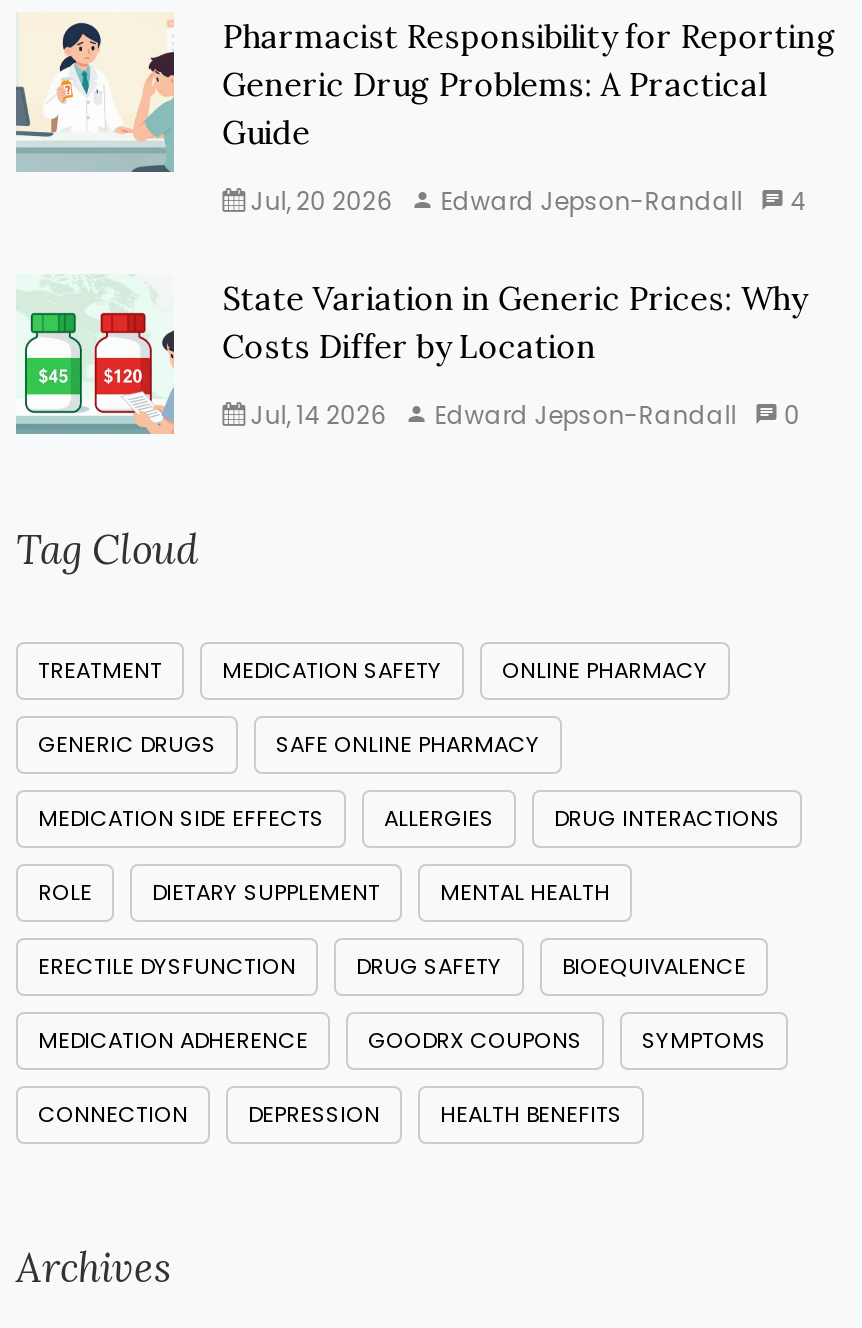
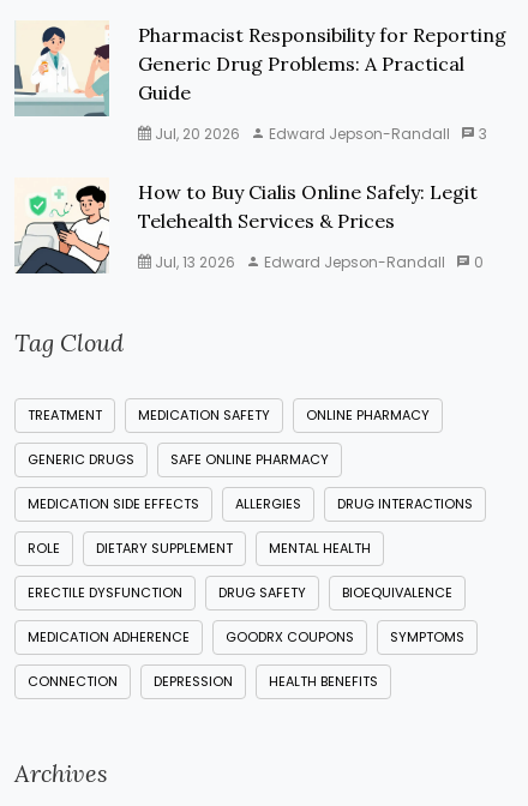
[244,184,806,218] Jul, 20 2026 Edward Jepson-Randall 4 -> [151,124,487,144] Jul, 20 2026 Edward Jepson-Randall 3
[14,274,806,436] [image] | State Variation in Generic Prices: Why | Costs Differ by Location -> [13,179,478,275] [image] | How to Buy Cialis Online Safely: Legit | Telehealth Services & Prices
[244,398,800,432] Jul, 14 2026 Edward Jepson-Randall 0 -> [151,252,484,272] Jul, 13 2026 Edward Jepson-Randall 0

